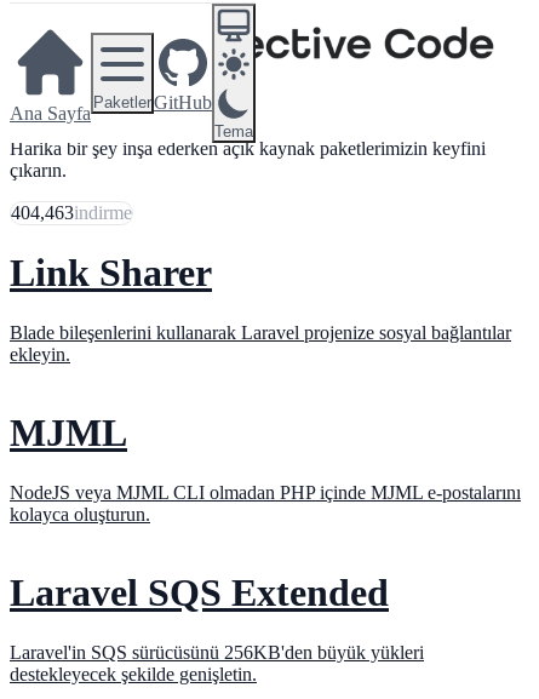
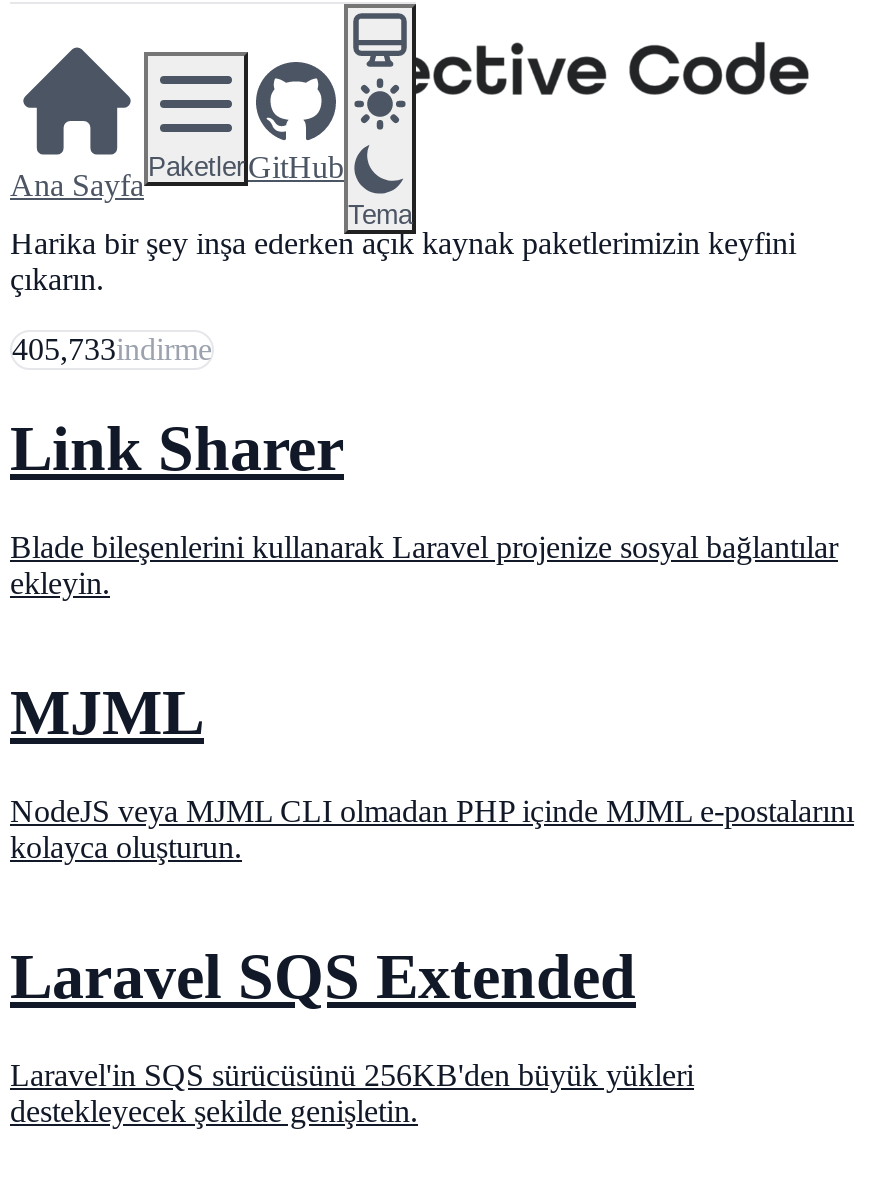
[11,202,132,223] 404,463indirme -> [12,332,212,366] 405,733indirme

